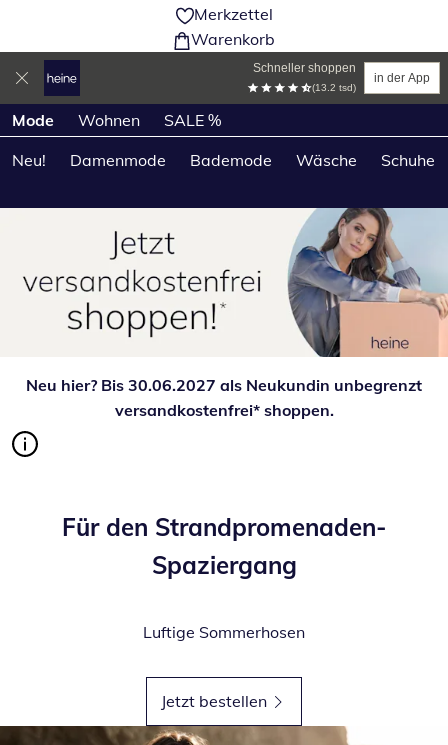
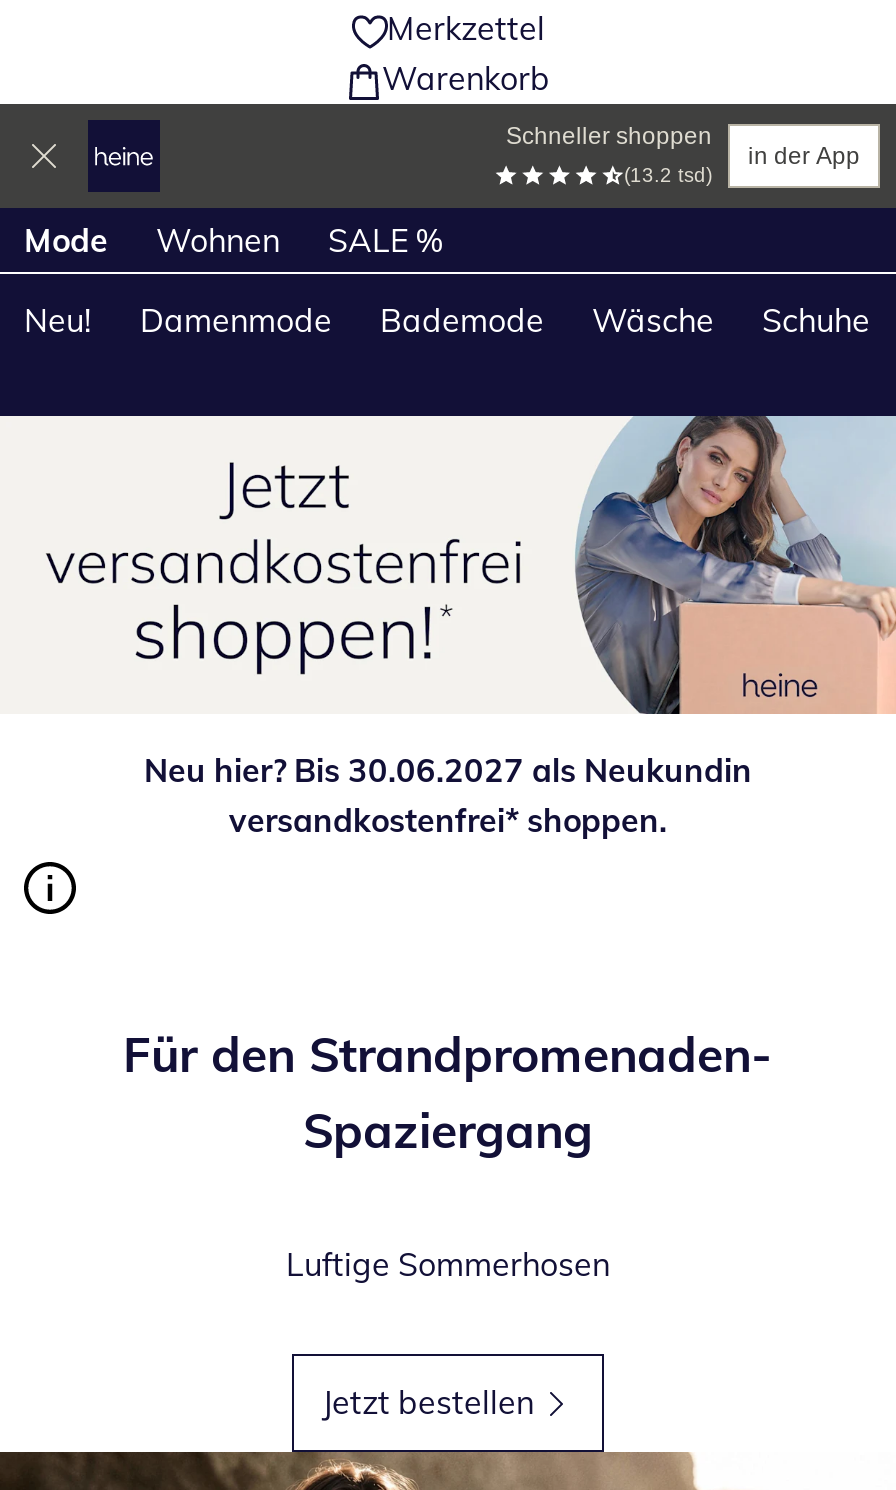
[26,375,422,395] Neu hier? Bis 30.06.2027 als Neukundin unbegrenzt -> [144,750,752,790] Neu hier? Bis 30.06.2027 als Neukundin

